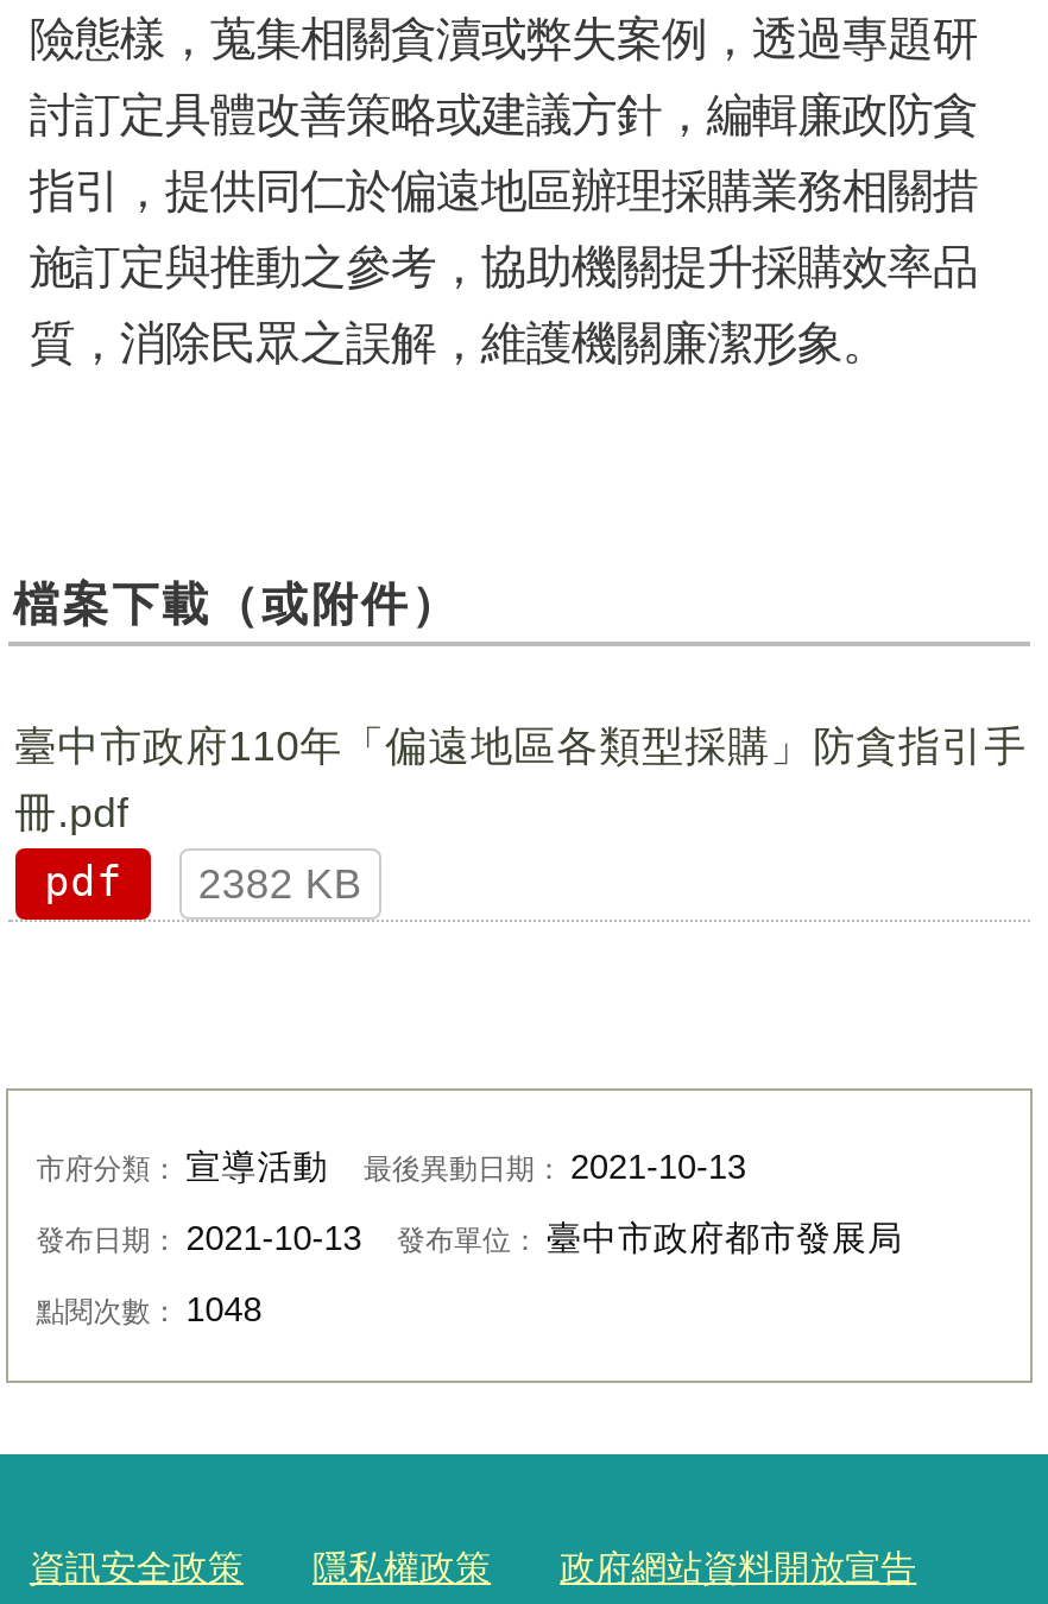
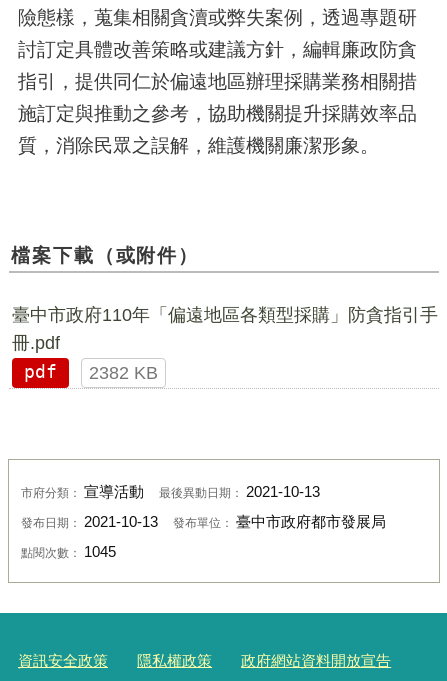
[36,1291,262,1329] 點閱次數：1048 -> [21,544,116,560] 點閱次數：1045

